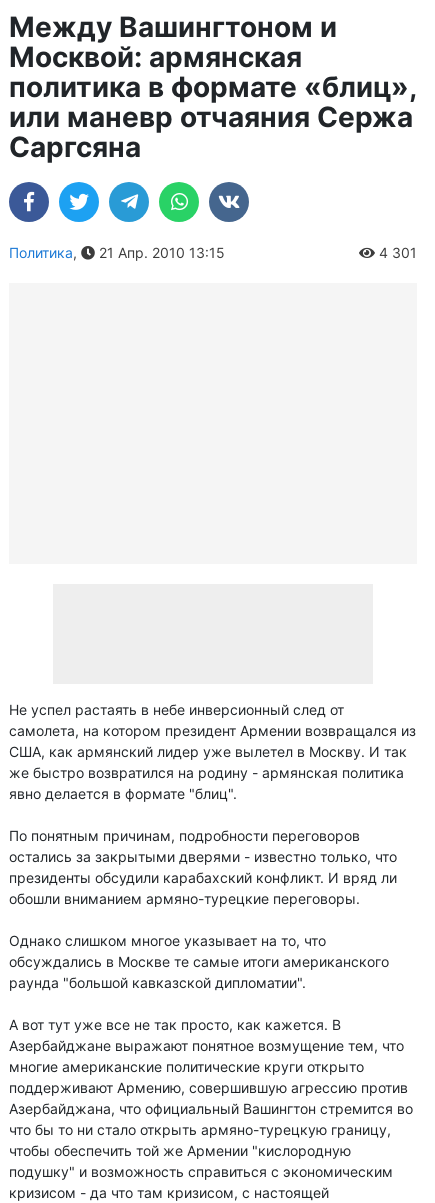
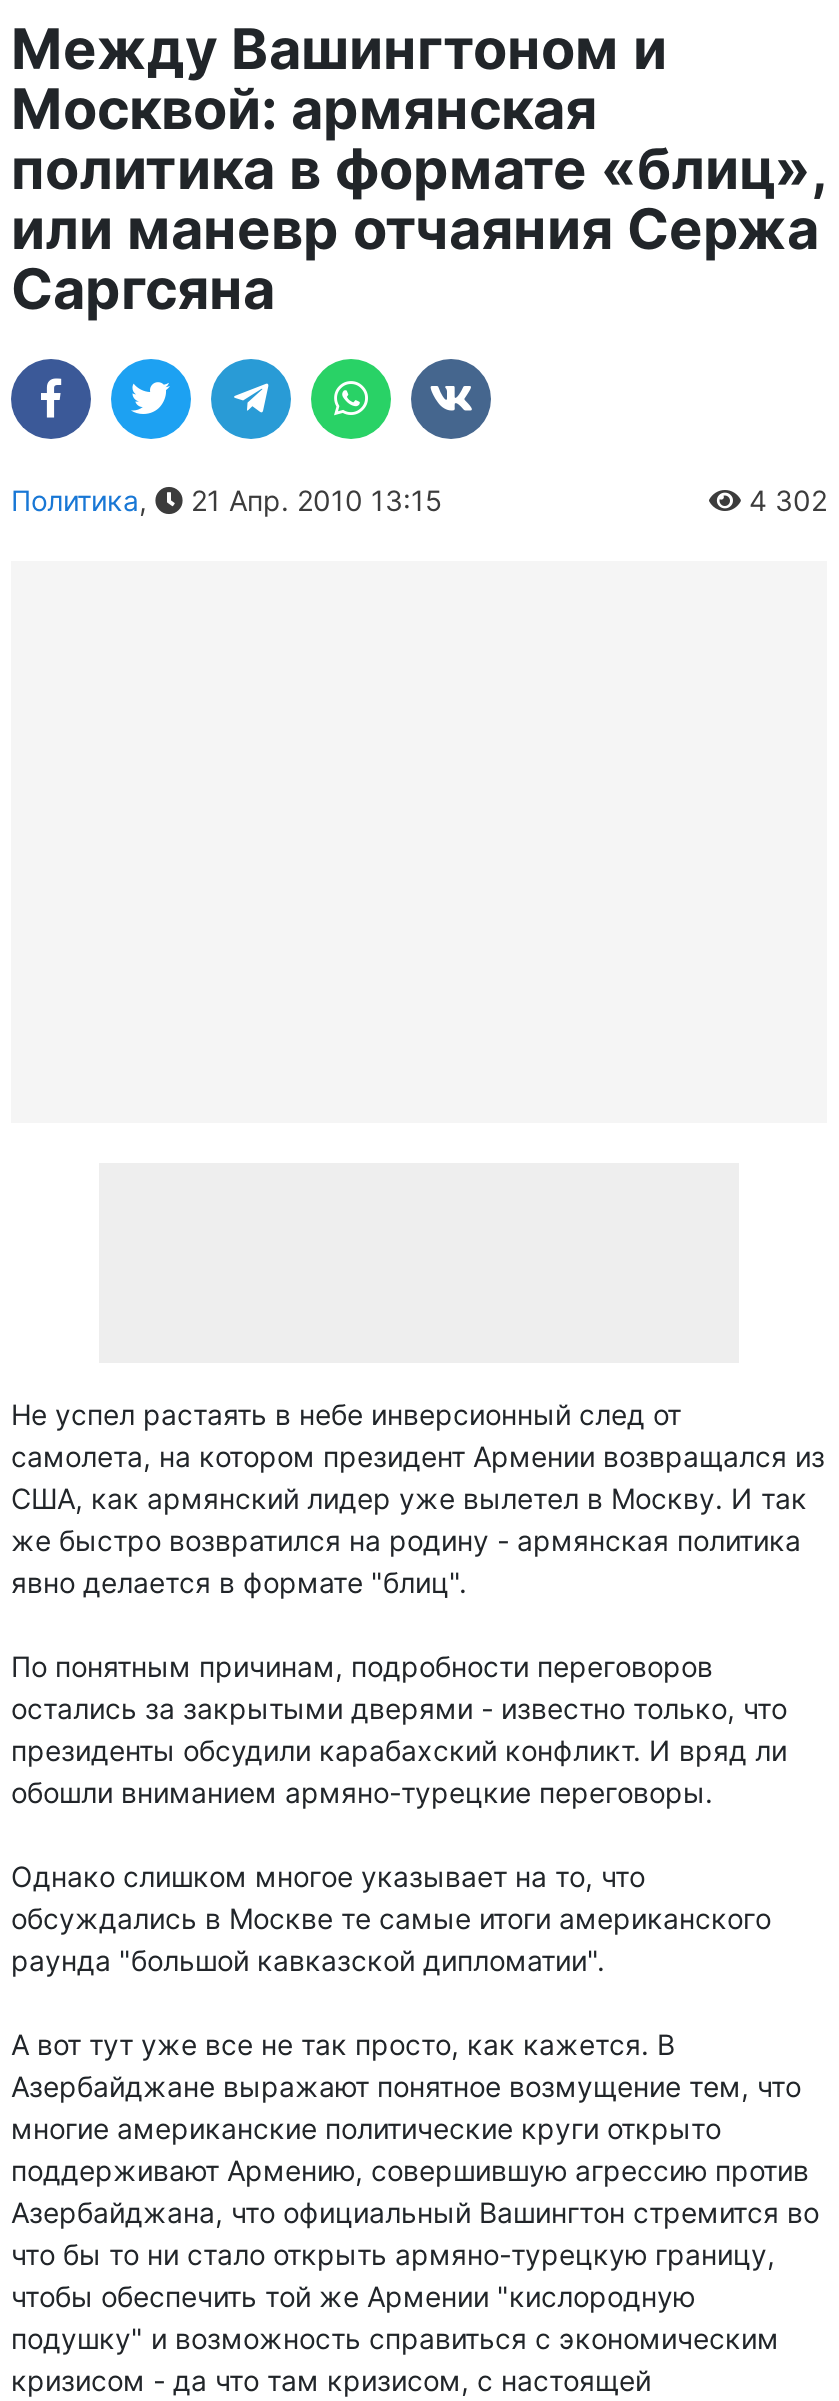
[375,244,417,261] 4 301 -> [741,483,827,517] 4 302

